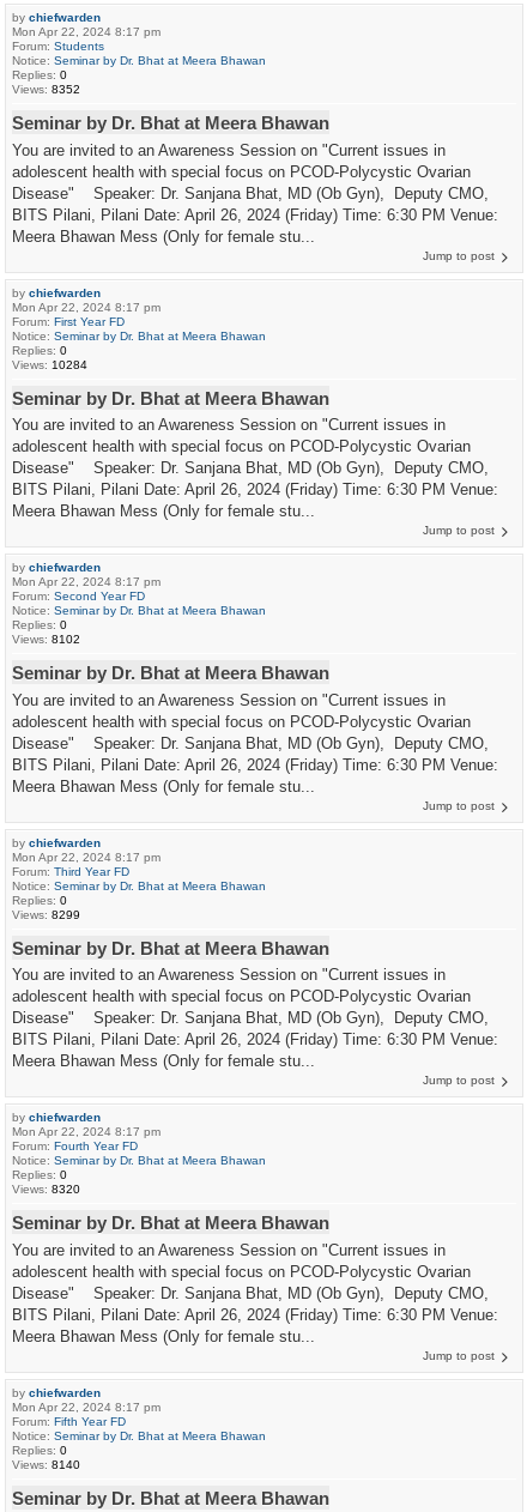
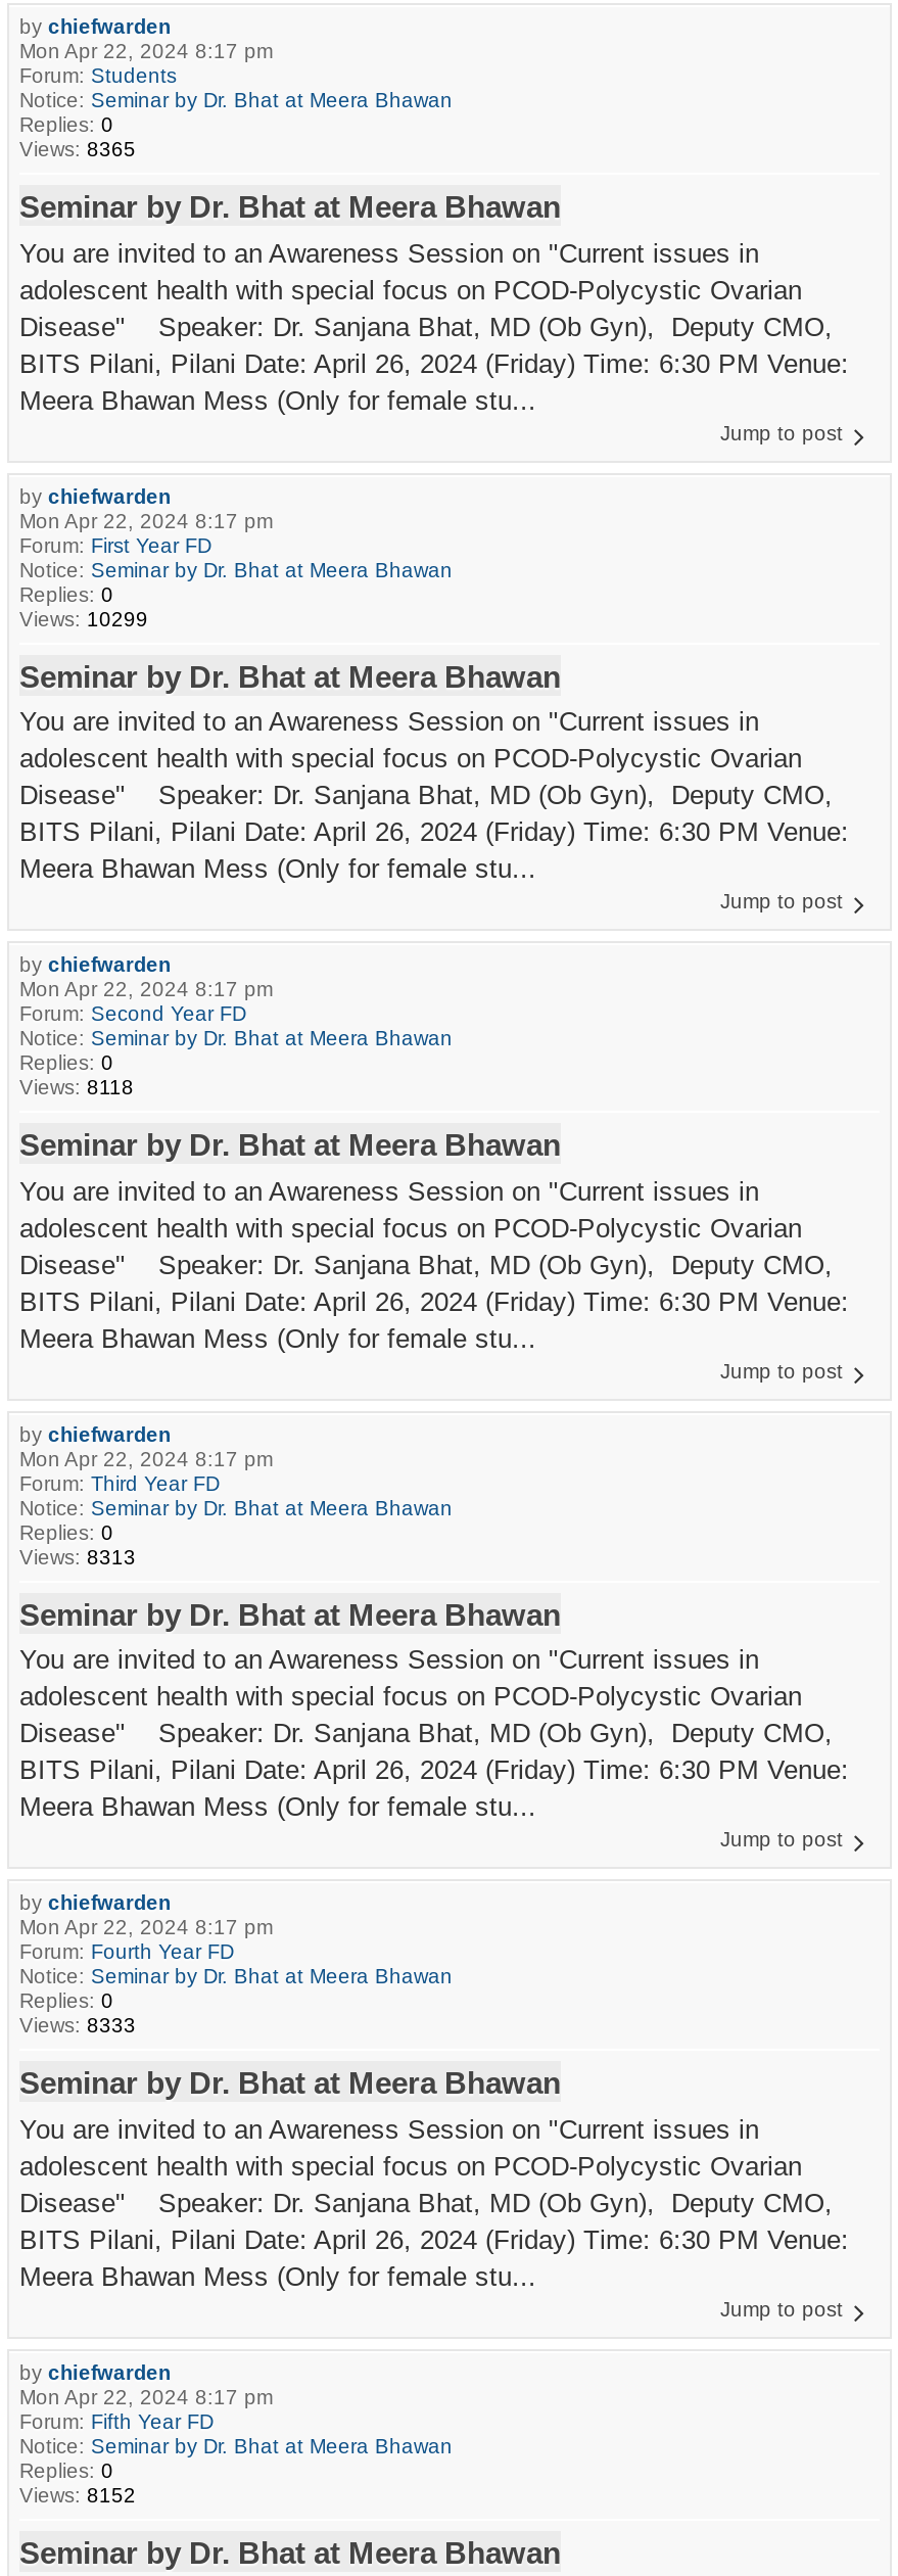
[12,83,80,96] Views: 8352 -> [19,138,136,160] Views: 8365
[12,358,87,371] Views: 10284 -> [19,607,148,629] Views: 10299
[12,633,80,646] Views: 8102 -> [19,1076,134,1098] Views: 8118
[12,908,80,921] Views: 8299 -> [19,1545,136,1567] Views: 8313
[12,1183,80,1196] Views: 8320 -> [19,2014,136,2036] Views: 8333
[12,1457,80,1471] Views: 8140 -> [19,2483,136,2505] Views: 8152

